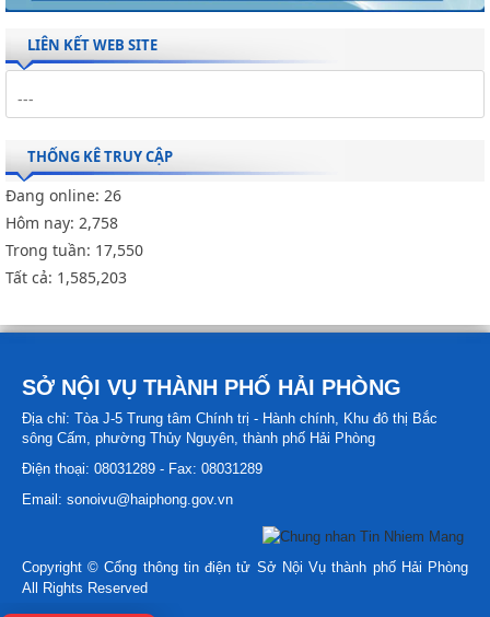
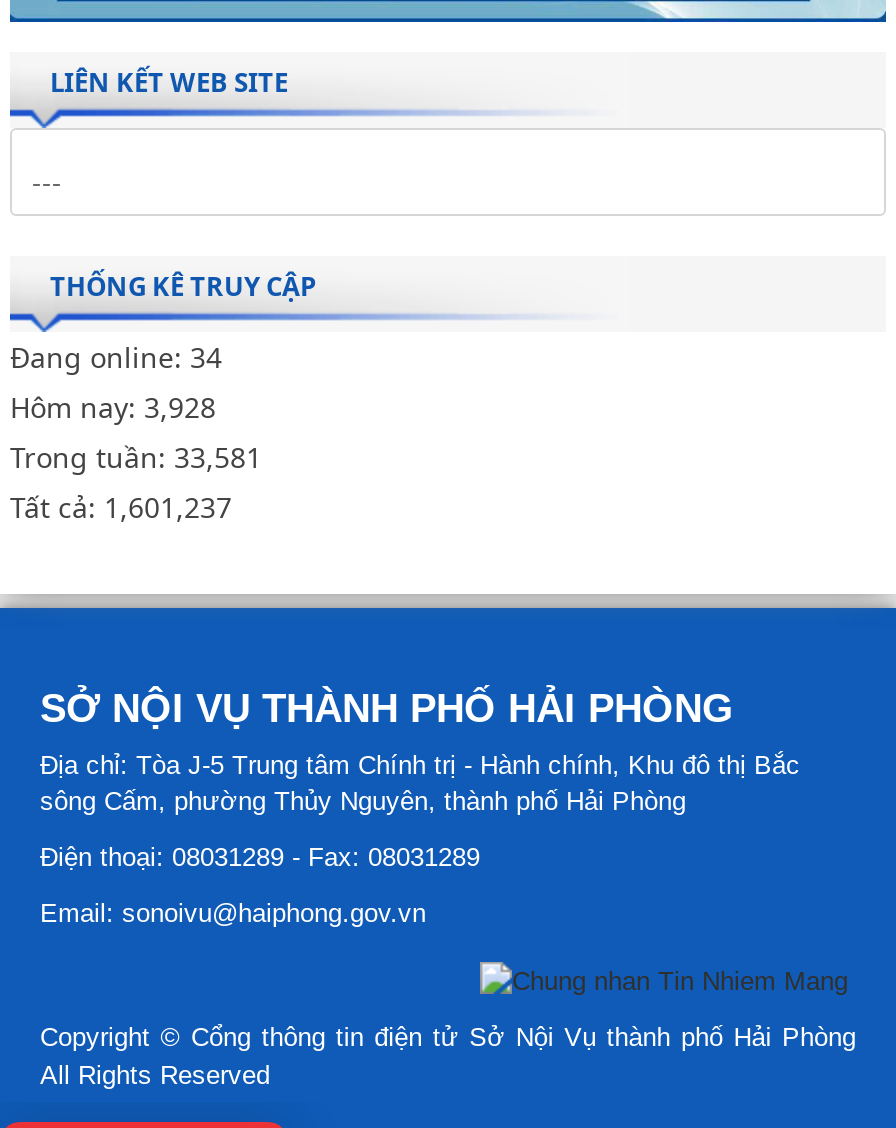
[5,185,121,206] Đang online: 26 -> [10,338,222,376] Đang online: 34
[5,212,118,233] Hôm nay: 2,758 -> [10,388,216,426] Hôm nay: 3,928
[5,240,143,260] Trong tuần: 17,550 -> [10,438,262,476] Trong tuần: 33,581
[5,267,127,288] Tất cả: 1,585,203 -> [10,488,232,526] Tất cả: 1,601,237

